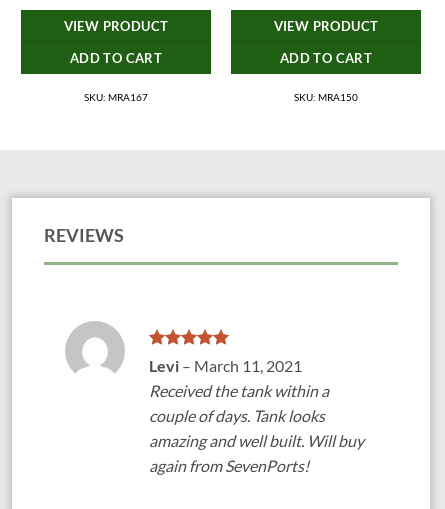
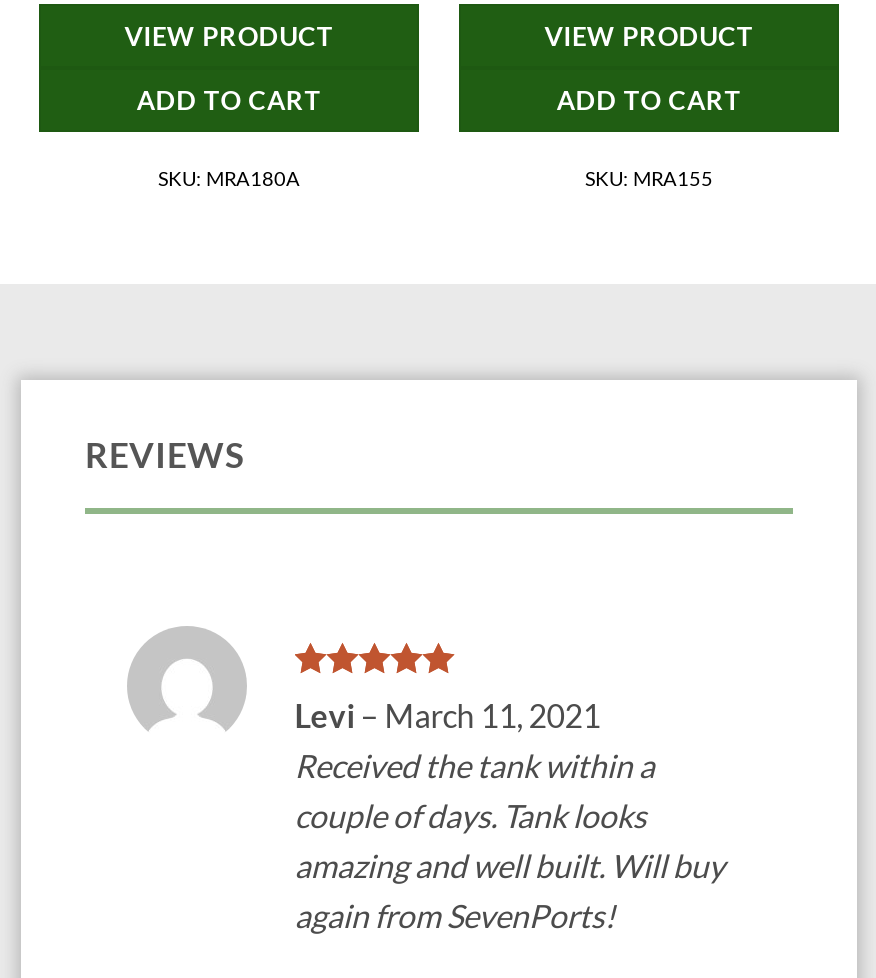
[84,91,148,103] SKU: MRA167 -> [158,165,300,189] SKU: MRA180A
[294,91,358,103] SKU: MRA150 -> [585,165,713,189] SKU: MRA155

